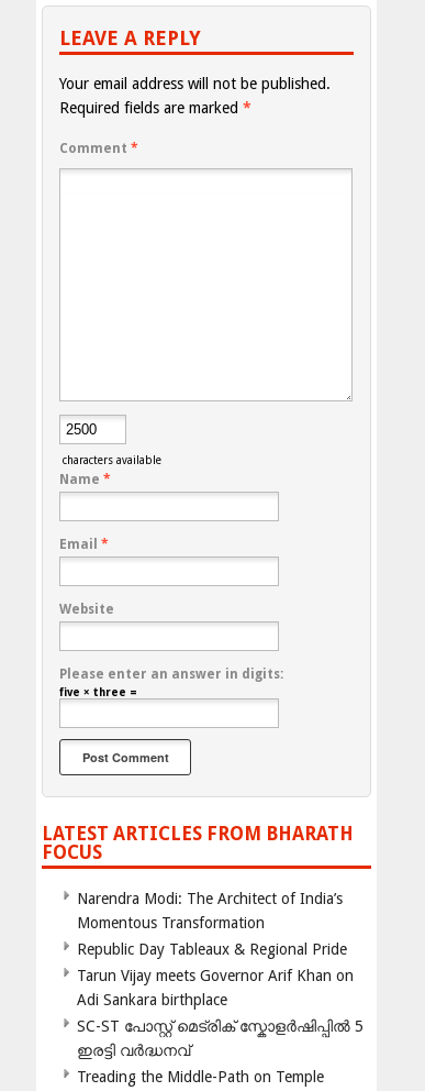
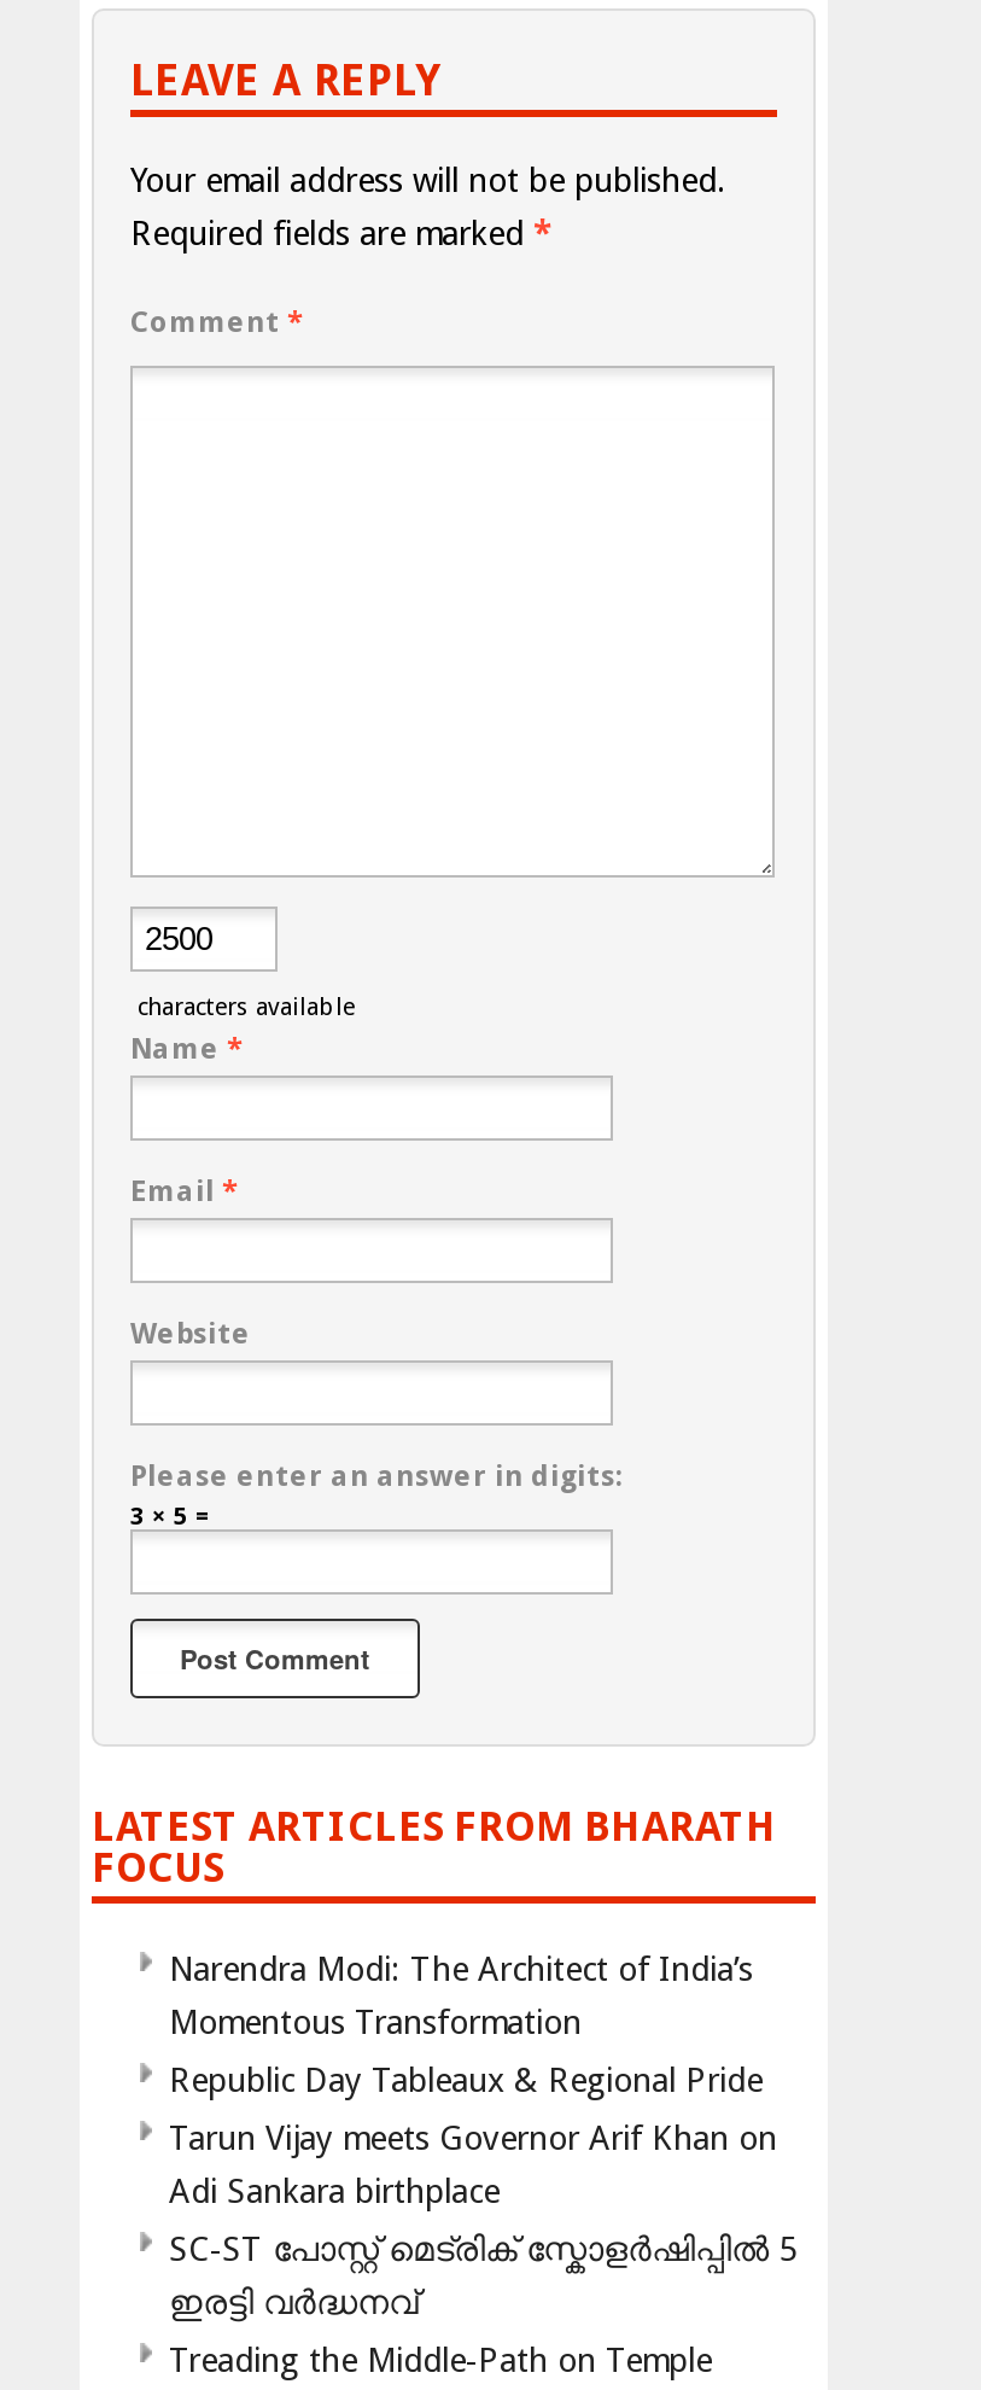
[59,687,137,699] five × three = -> [130,1504,212,1530] 3 × 5 =

